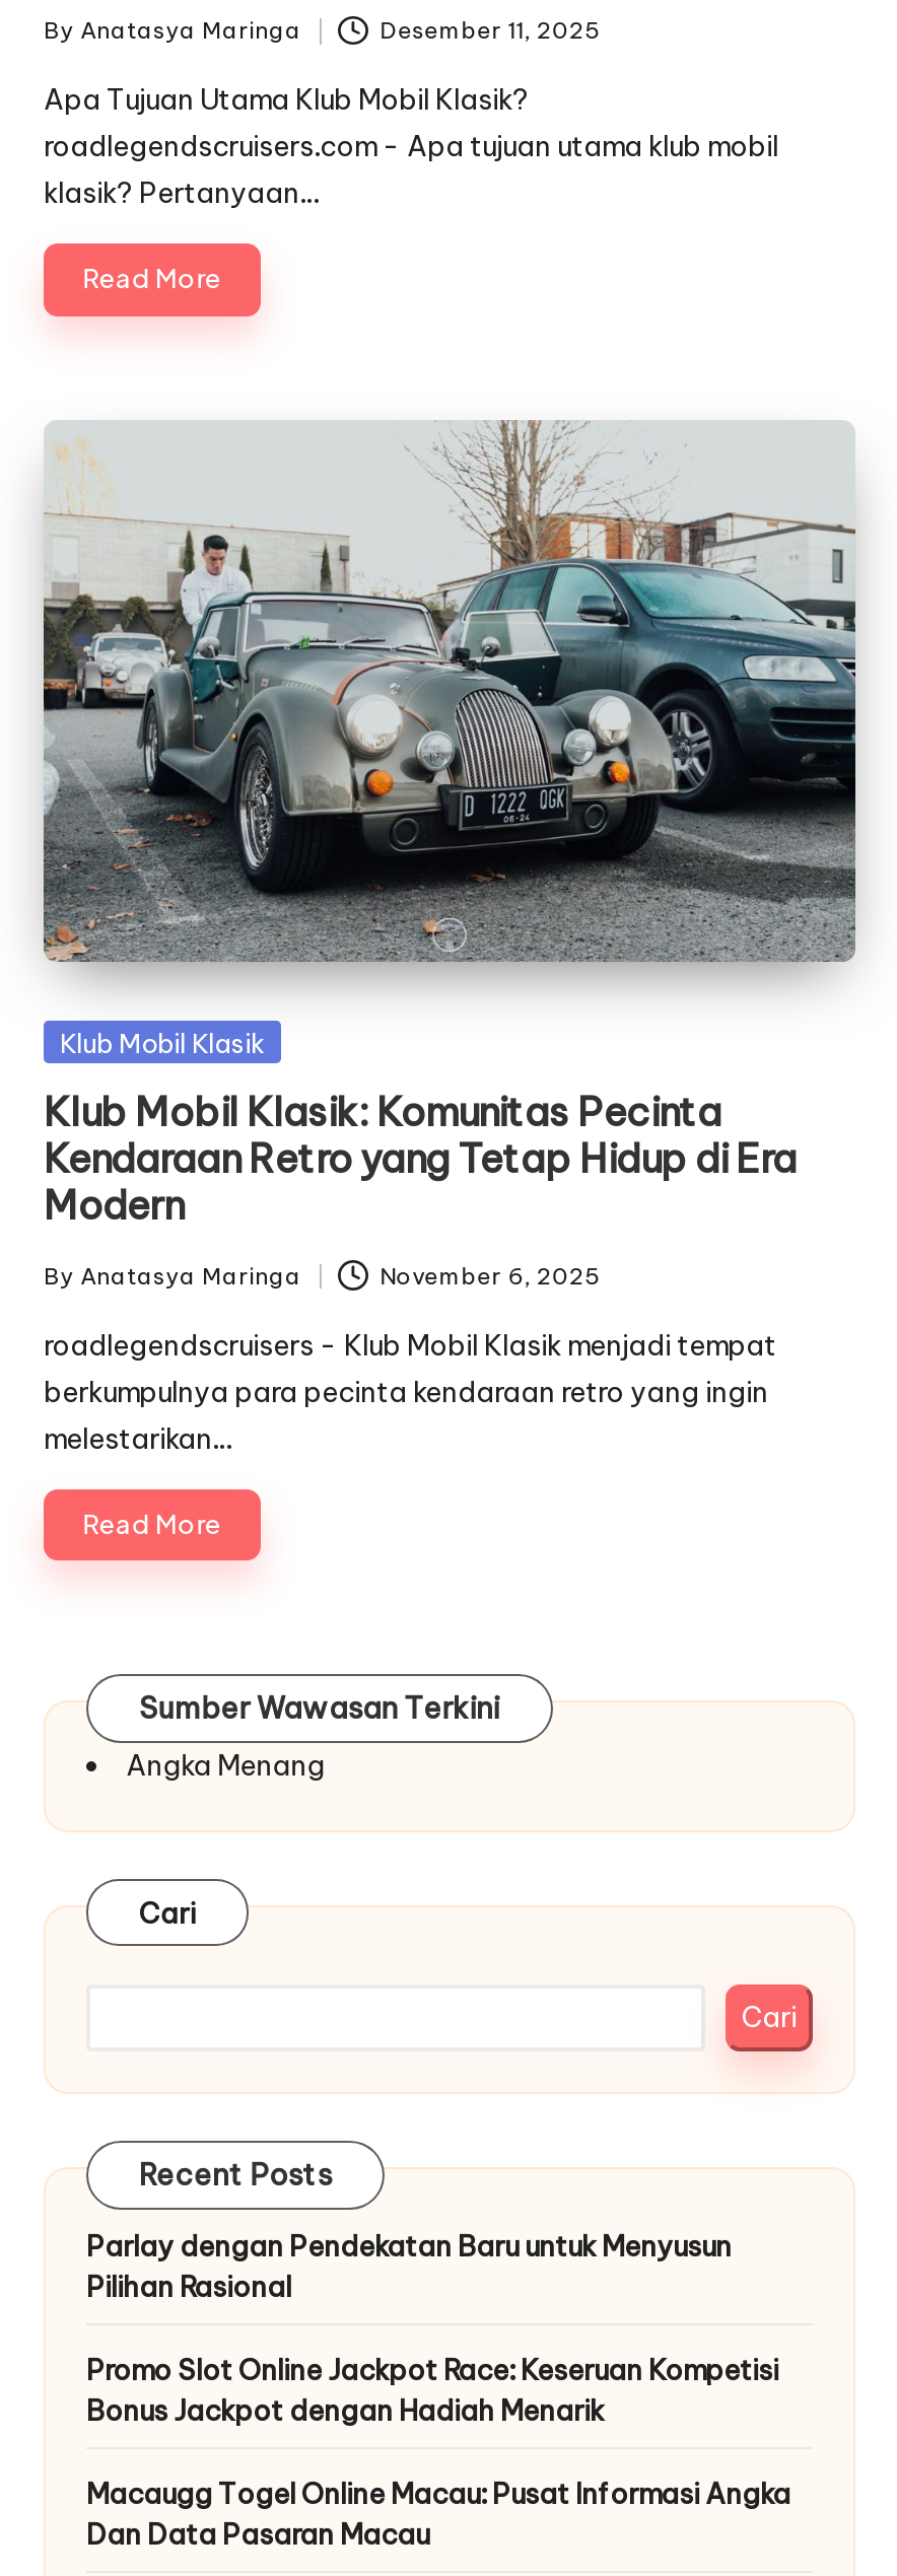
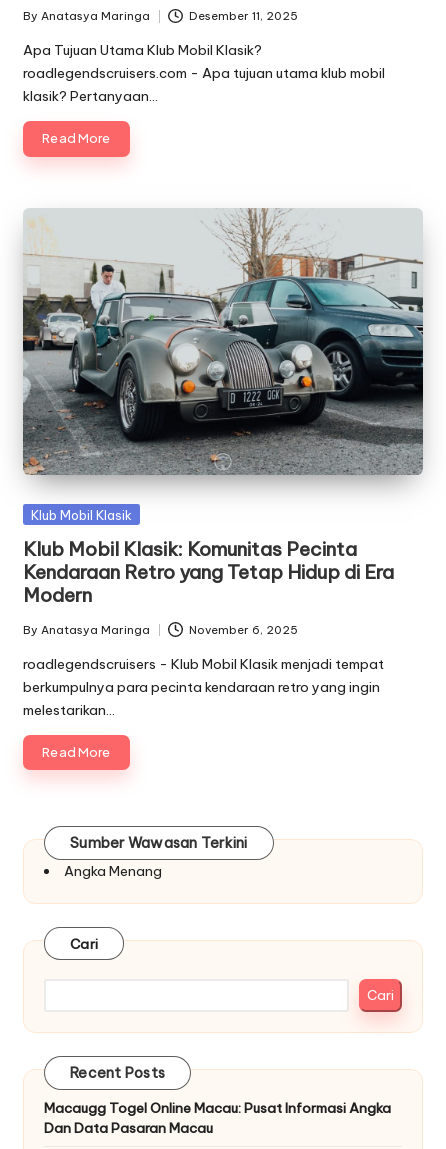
[86,2228,778,2429] Parlay dengan Pendekatan Baru untuk Menyusun | Pilihan Rasional | Promo Slot Online Jackpot Race: Keseruan Kompetisi | Bonus Jackpot dengan Hadiah Menarik -> none

